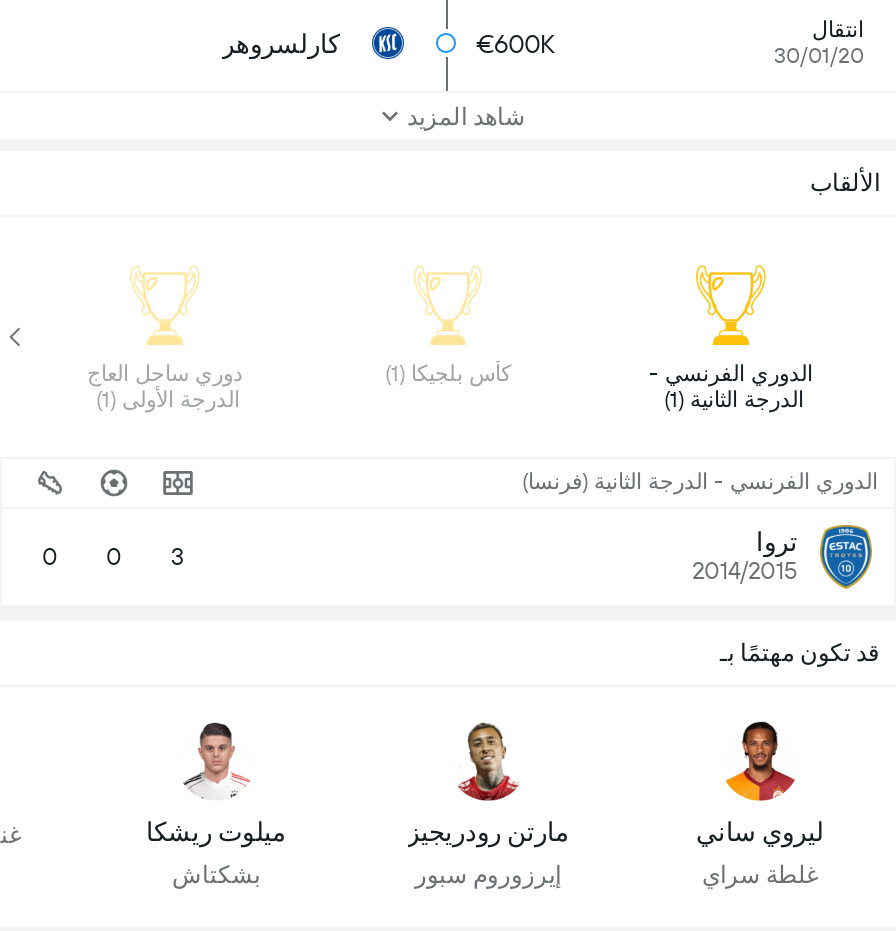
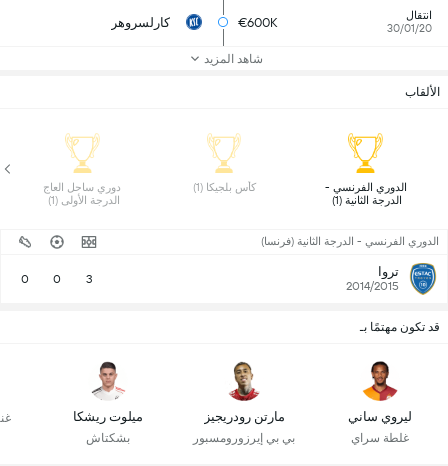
[415,861,561,889] إيرزوروم سبور -> [193,431,295,445] بي بي إيرزورومسبور

